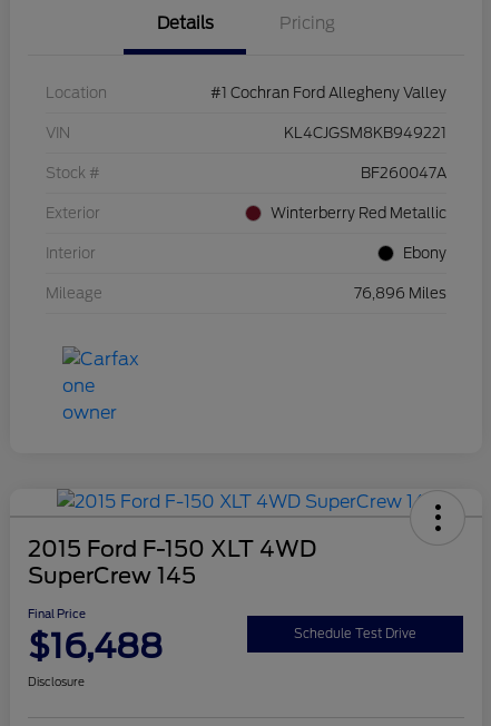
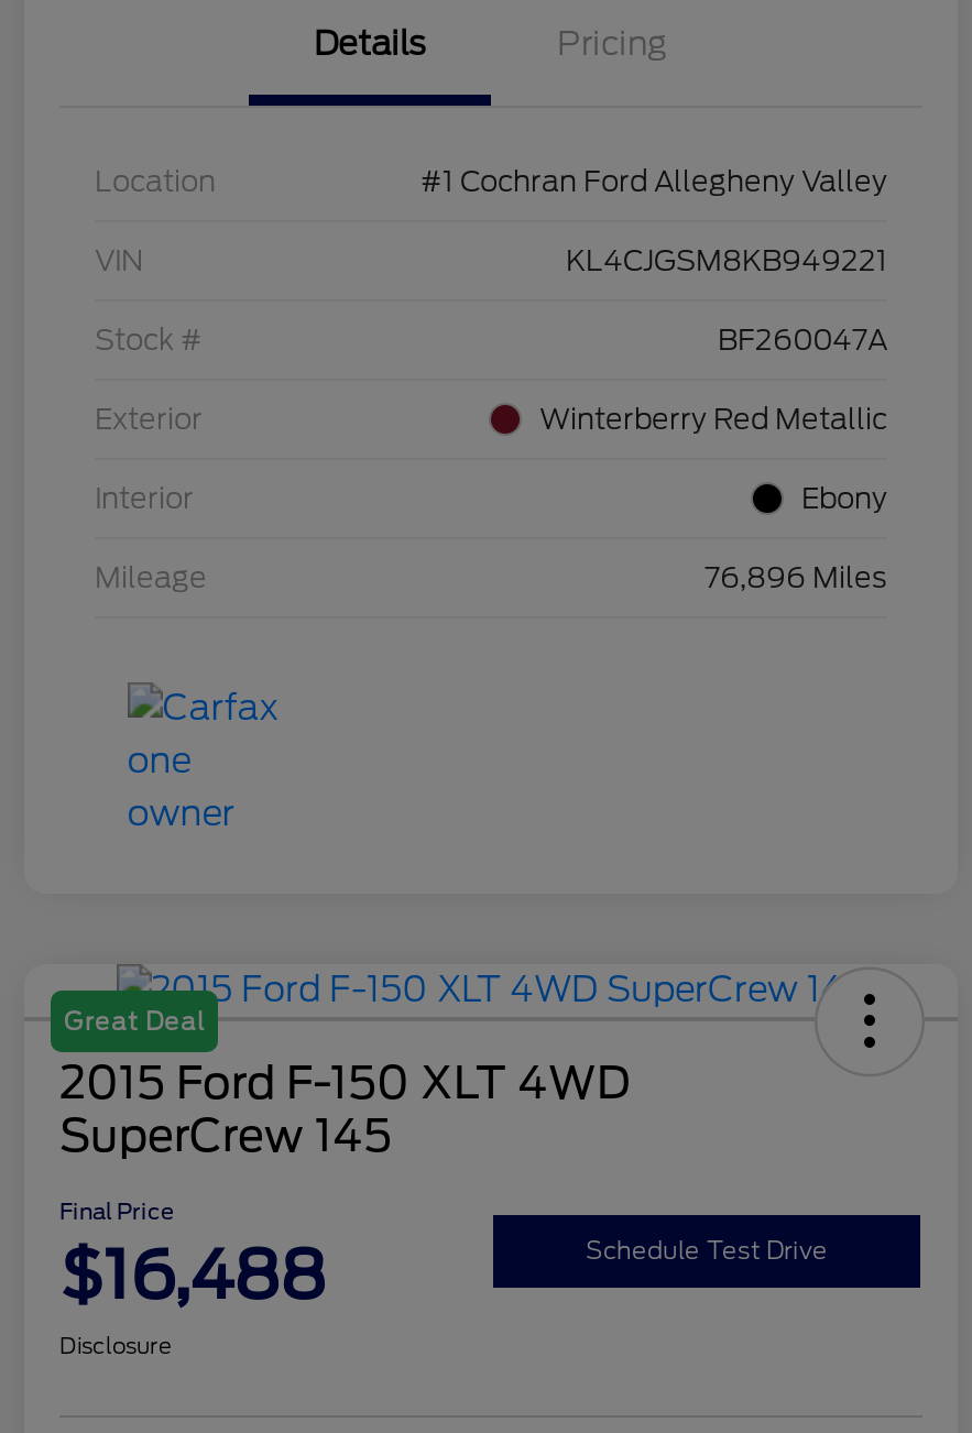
none -> [64,1006,205,1036] Great Deal

